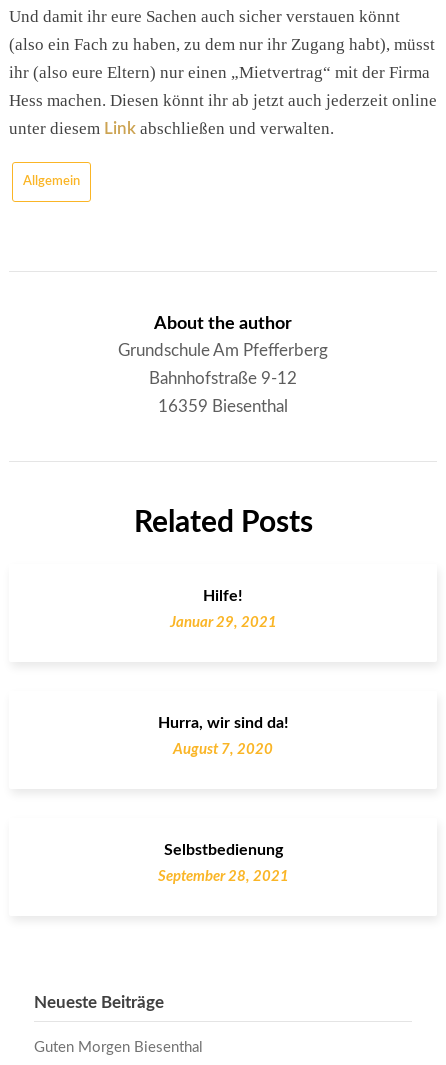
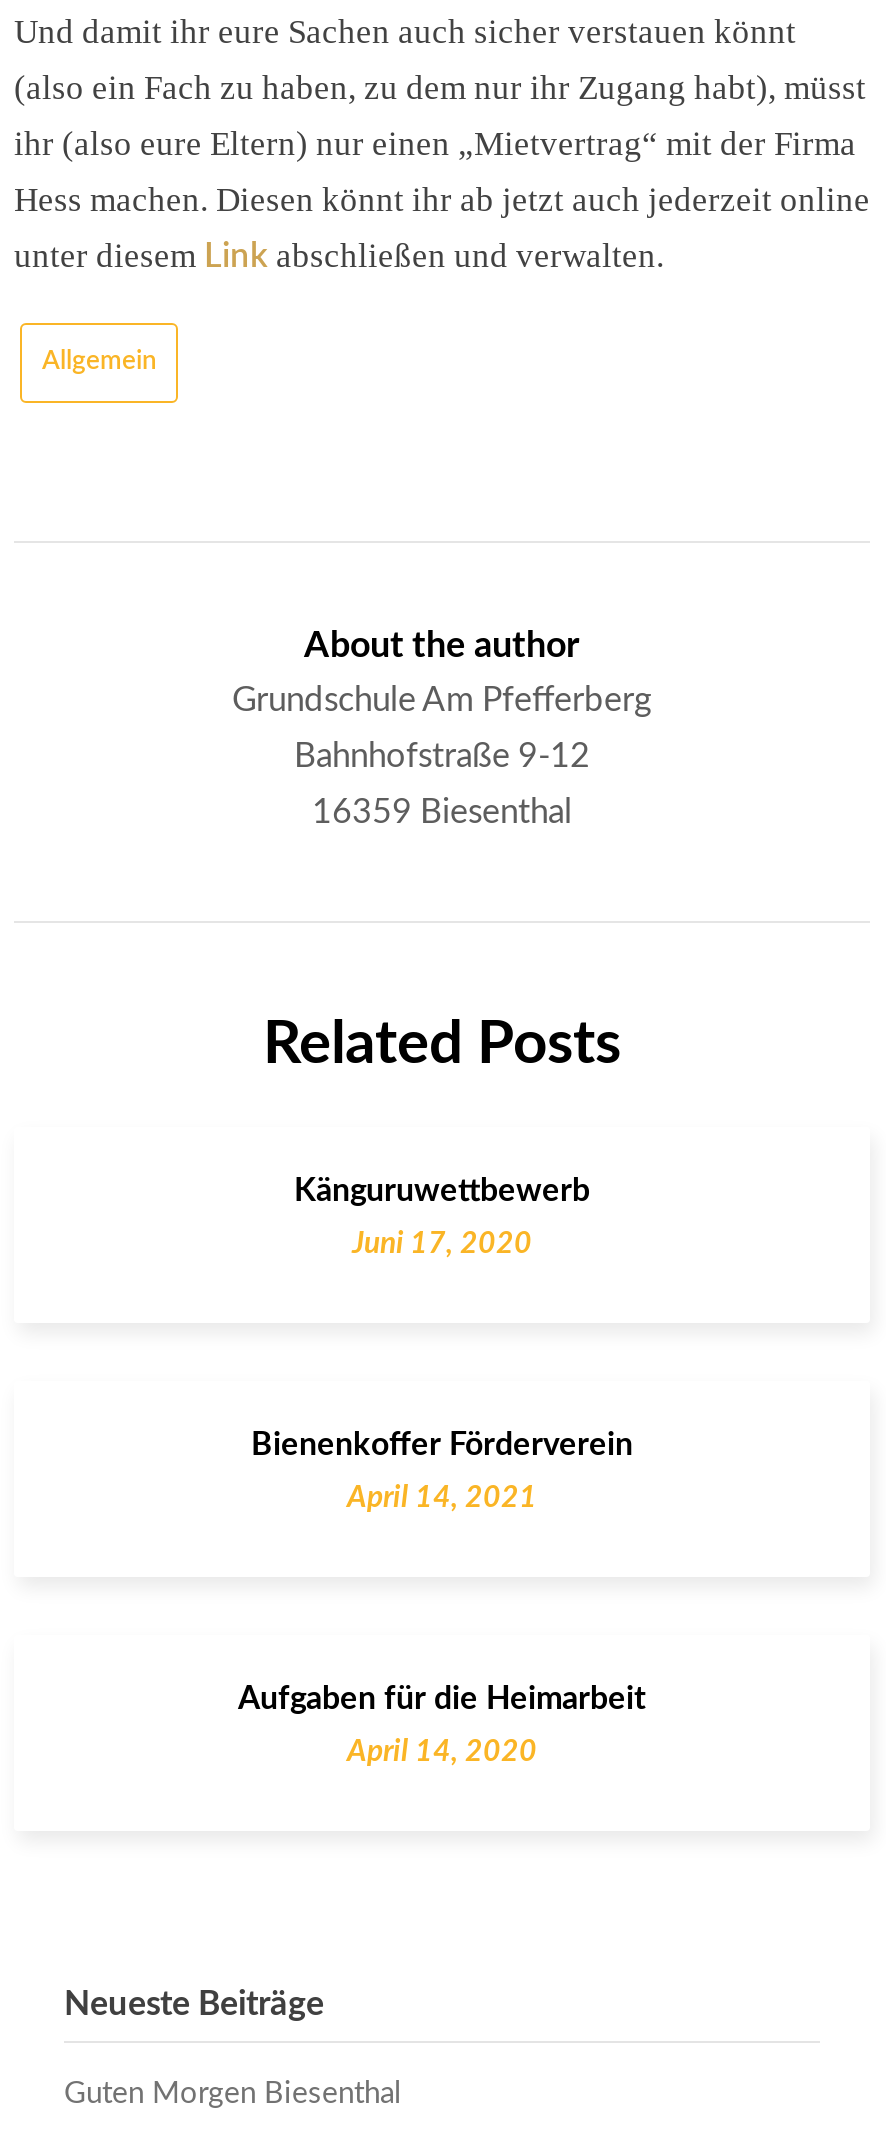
[203,587,243,603] Hilfe! -> [294,1174,590,1206] Känguruwettbewerb
[169,614,276,629] Januar 29, 2021 -> [352,1228,532,1258] Juni 17, 2020
[157,714,288,730] Hurra, wir sind da! -> [251,1428,633,1460] Bienenkoffer Förderverein
[173,741,273,756] August 7, 2020 -> [347,1482,537,1512] April 14, 2021
[163,841,282,857] Selbstbedienung -> [238,1682,646,1714] Aufgaben für die Heimarbeit
[157,868,288,883] September 28, 2021 -> [347,1736,537,1766] April 14, 2020

